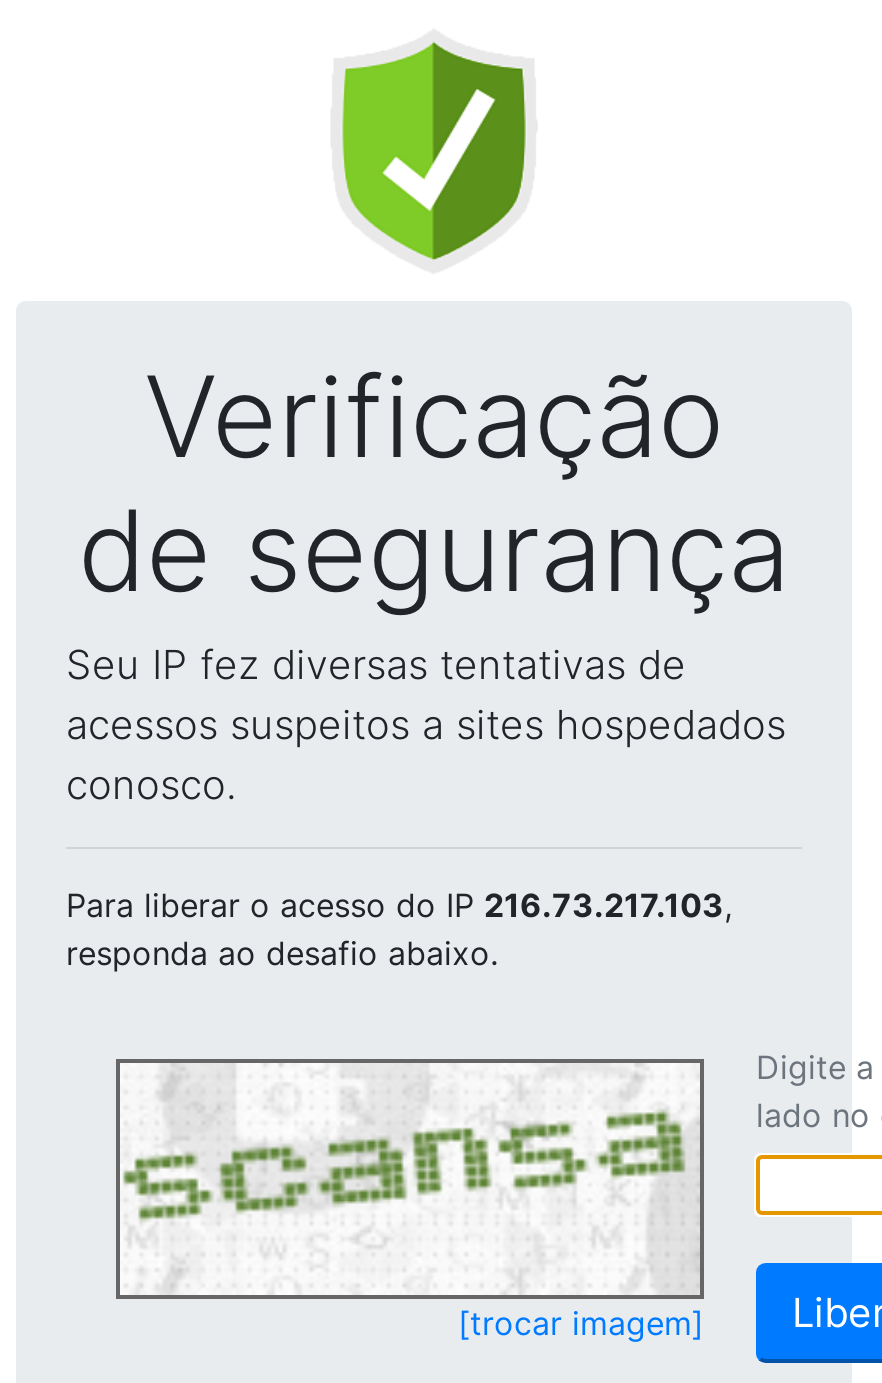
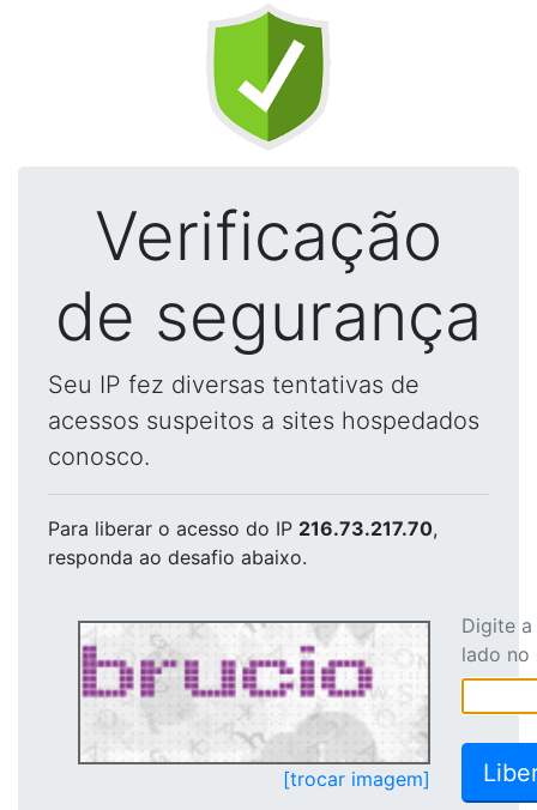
[66,885,732,925] Para liberar o acesso do IP 216.73.217.103, -> [48,516,438,540] Para liberar o acesso do IP 216.73.217.70,
[120,1067,688,1291] [image] -> [80,627,420,760] [image]

